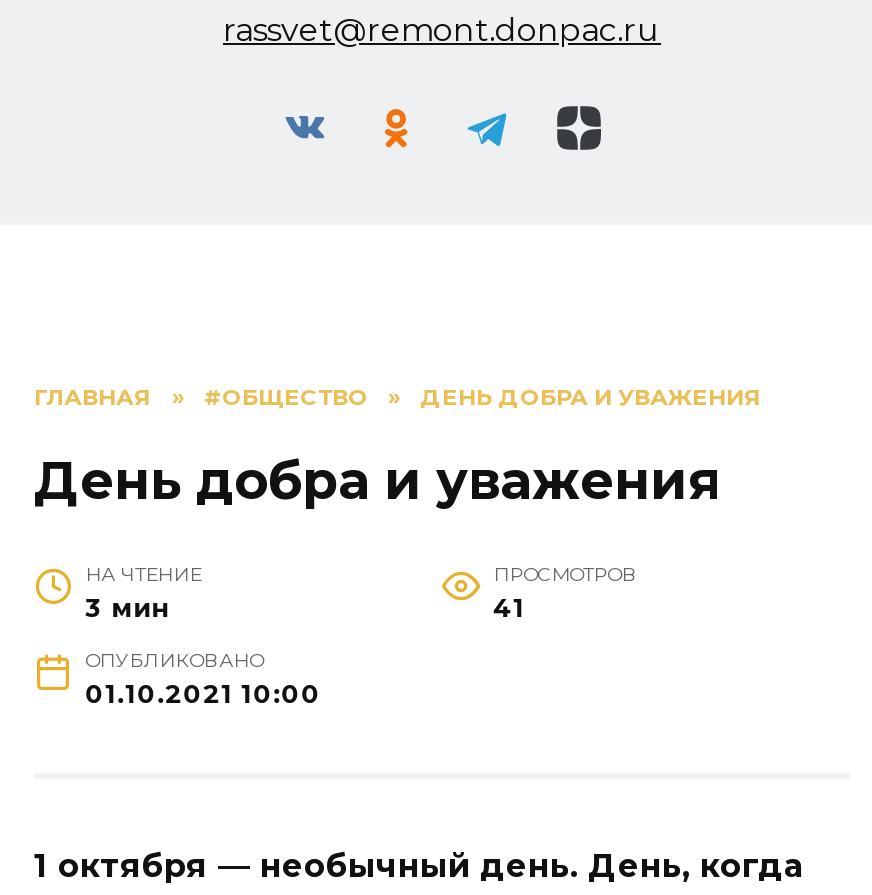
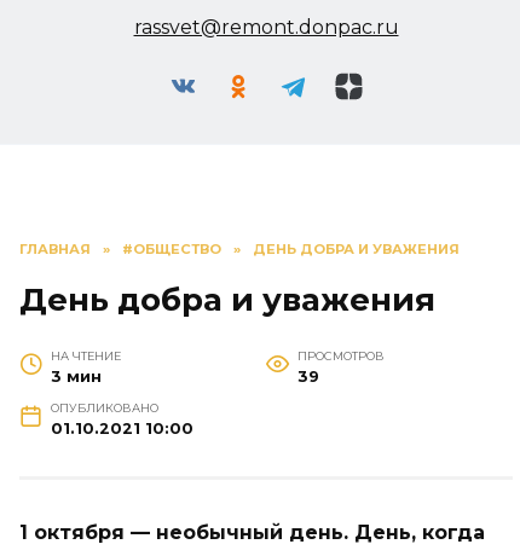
[493,594,525,624] 41 -> [297,368,319,386] 39

